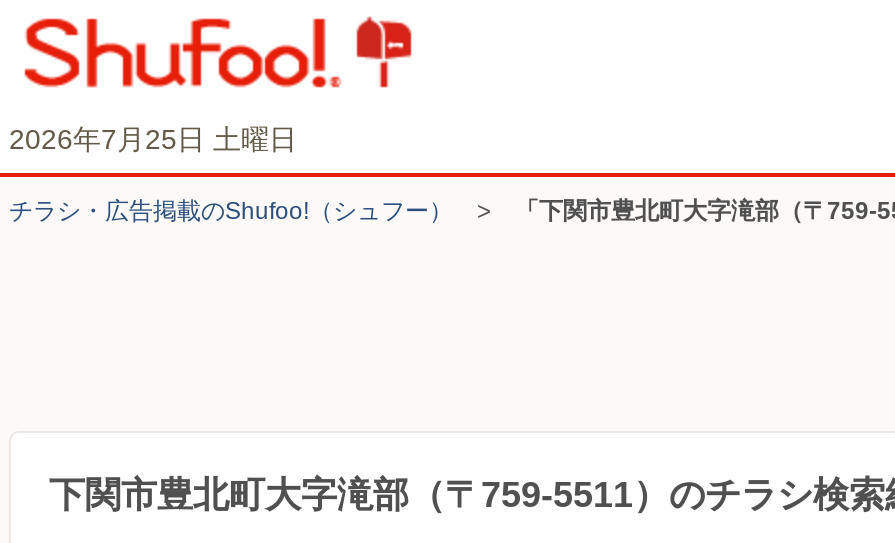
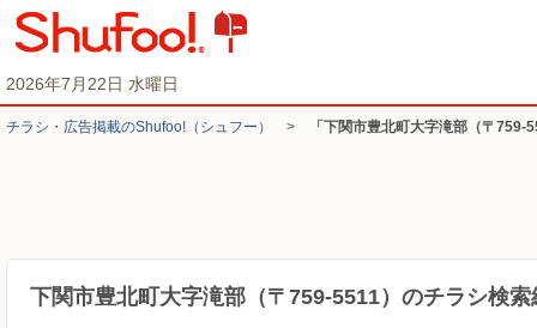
[9,123,297,155] 2026年7月25日 土曜日 -> [6,74,179,93] 2026年7月22日 水曜日

